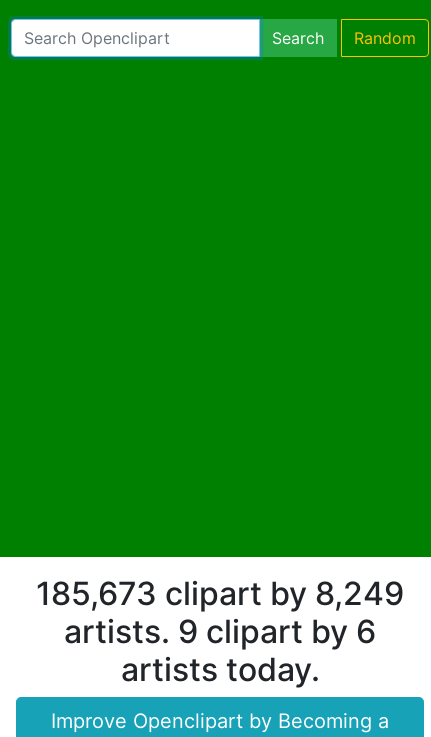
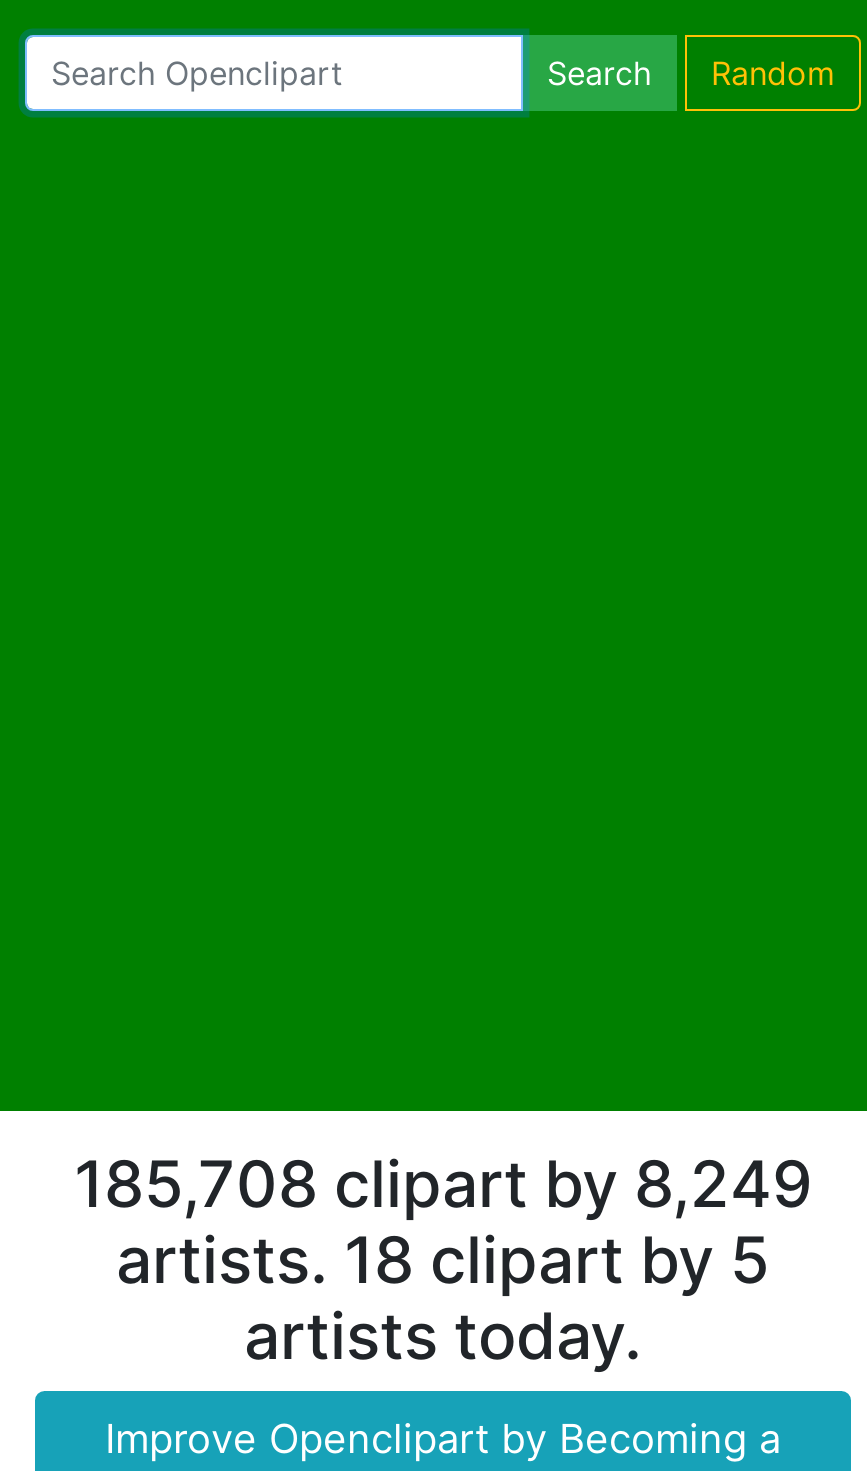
[36,573,404,612] 185,673 clipart by 8,249 -> [74,1144,812,1222] 185,708 clipart by 8,249
[64,611,376,650] artists. 9 clipart by 6 -> [116,1220,770,1298] artists. 18 clipart by 5

